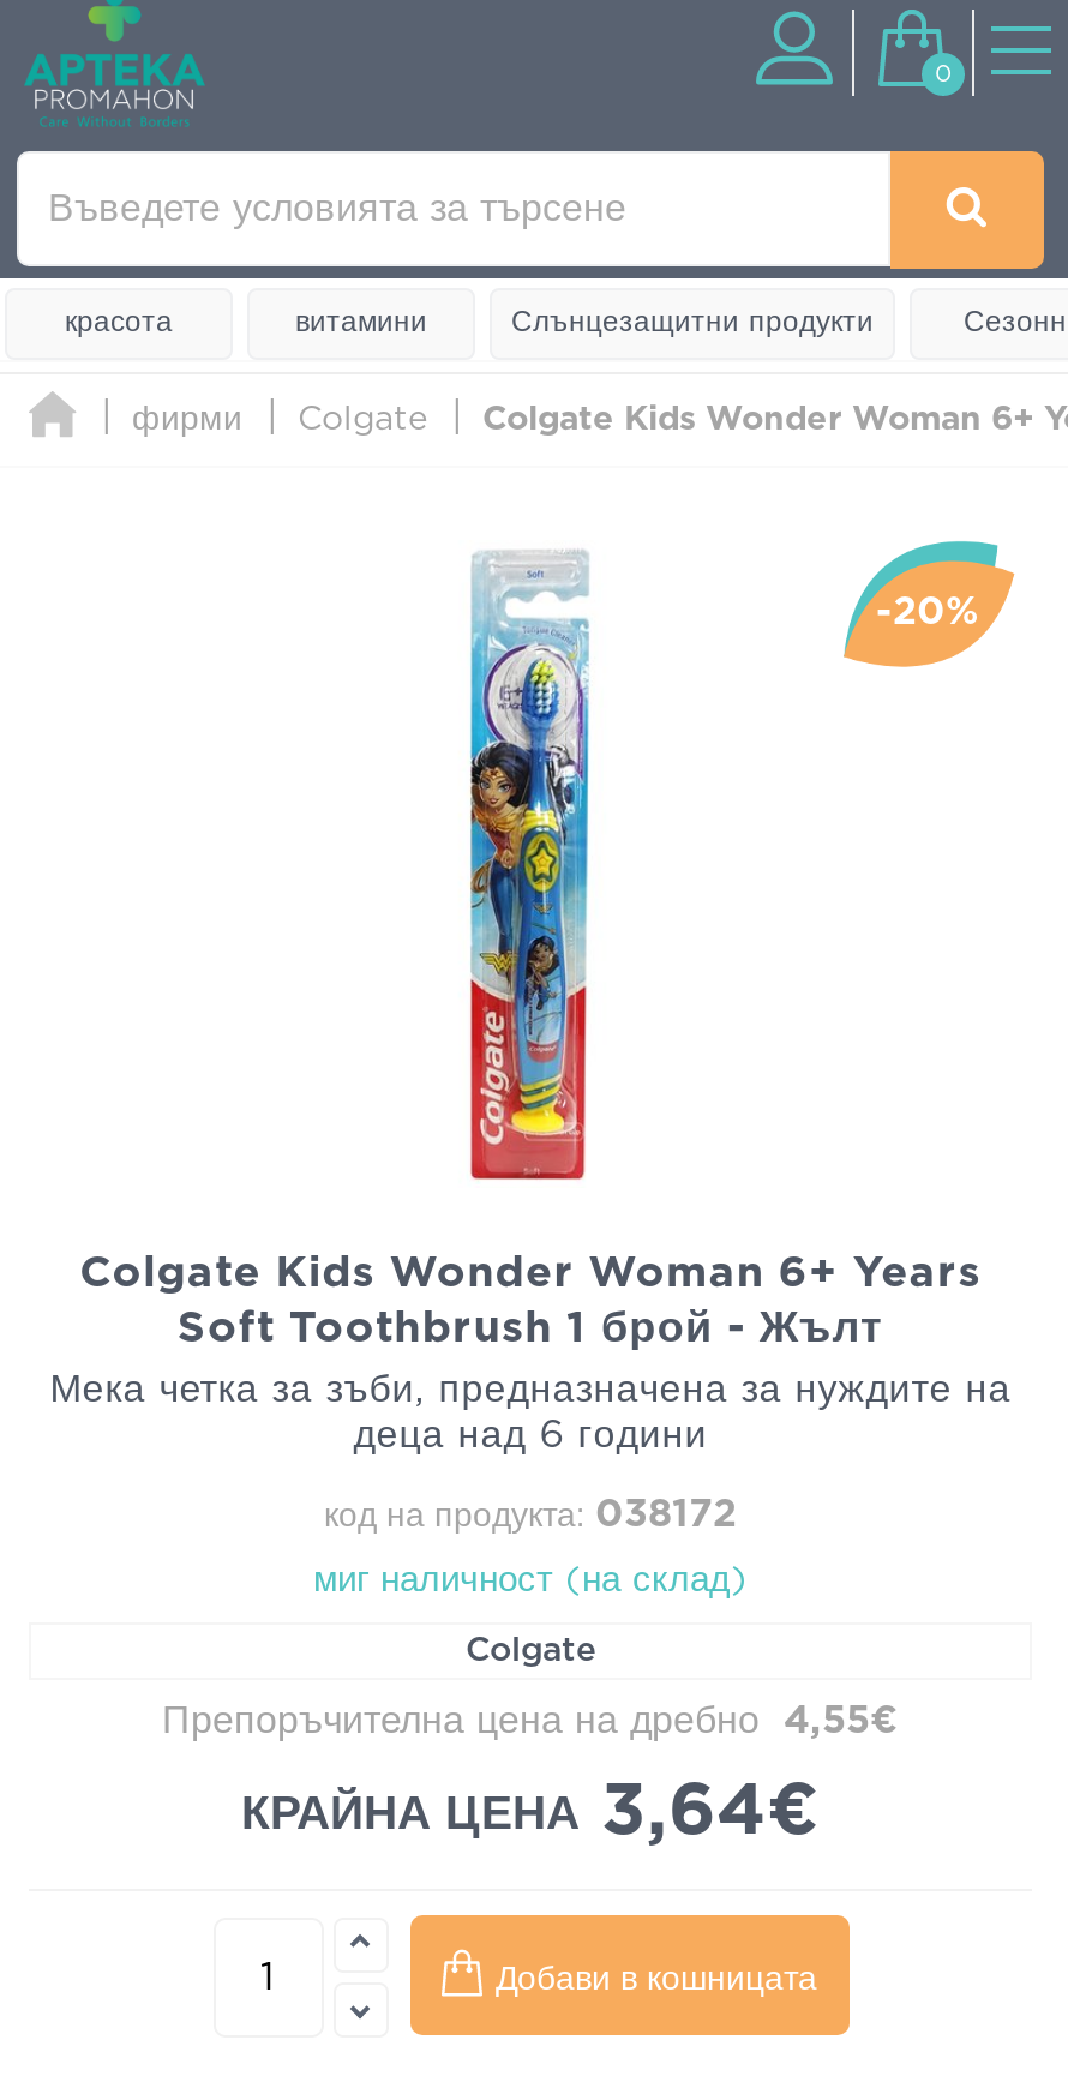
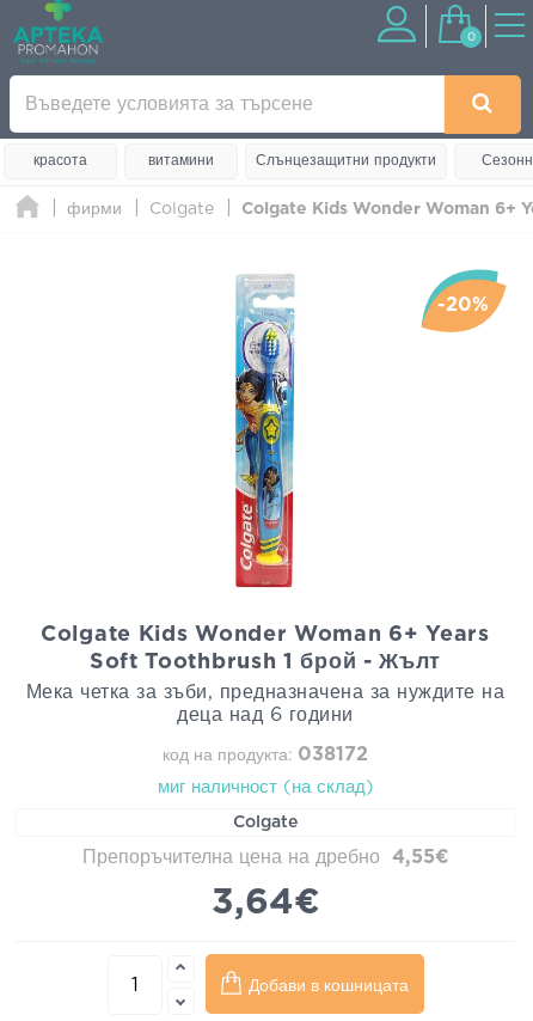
[241,1776,820,1848] КРАЙНА ЦЕНА 3,64€ -> [211,885,320,921] 3,64€

